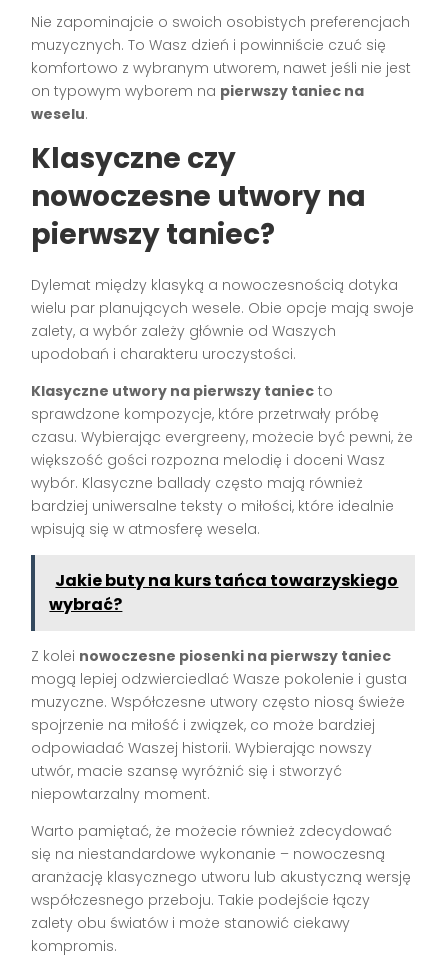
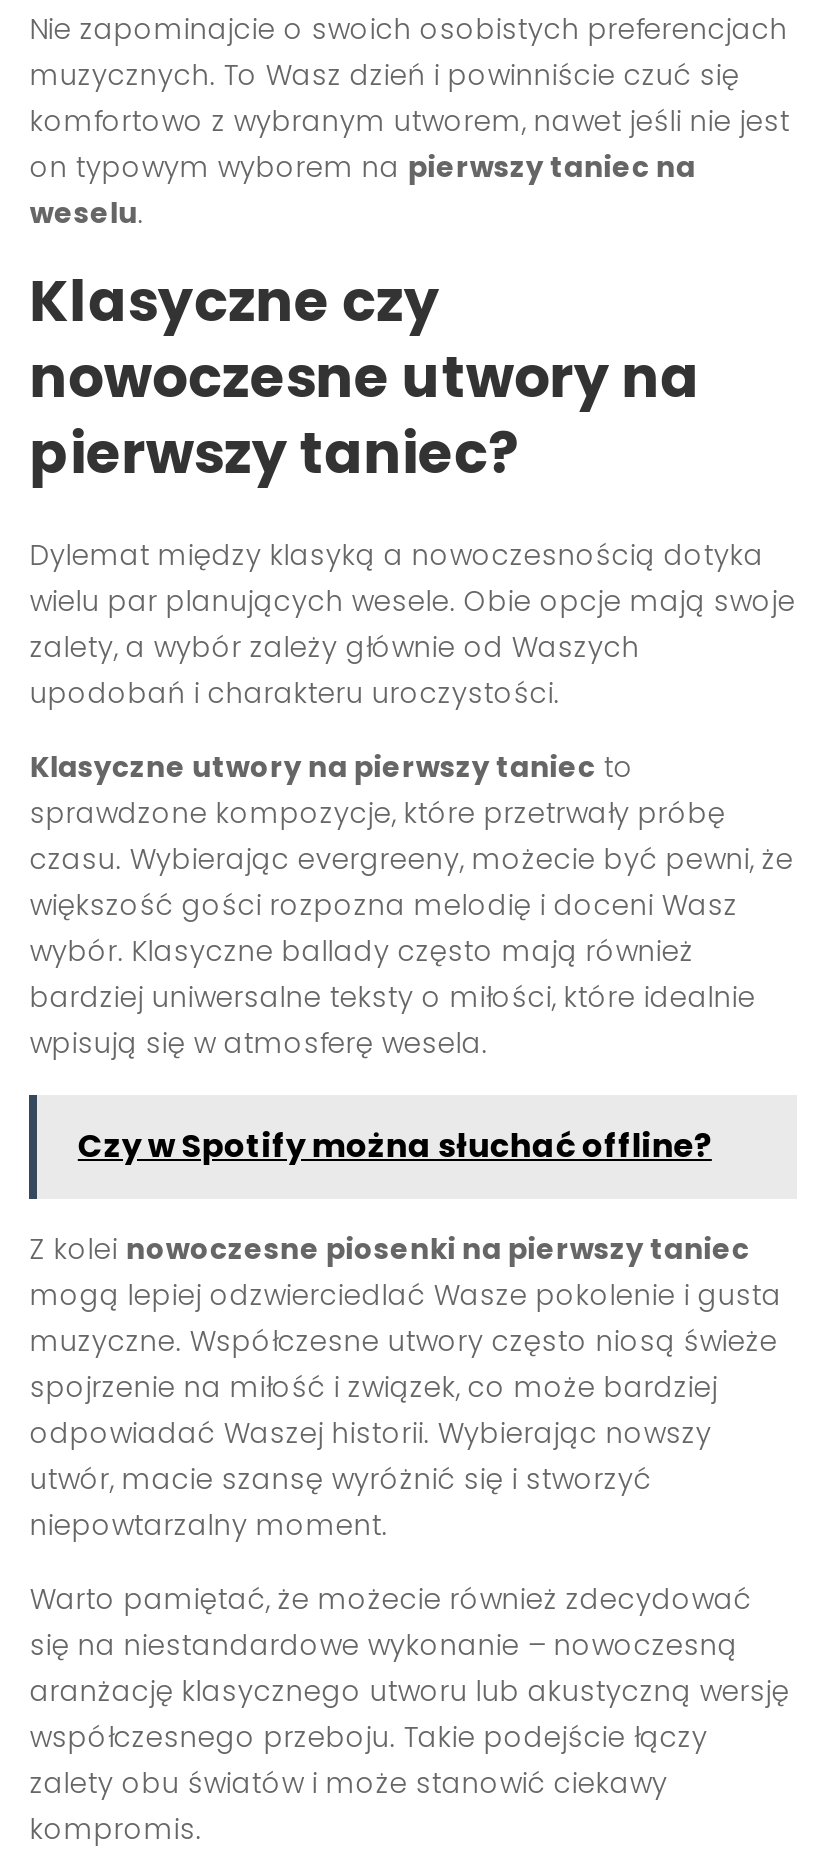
[49,568,398,615] Jakie buty na kurs tańca towarzyskiego | wybrać? -> [78,1124,712,1170] Czy w Spotify można słuchać offline?

